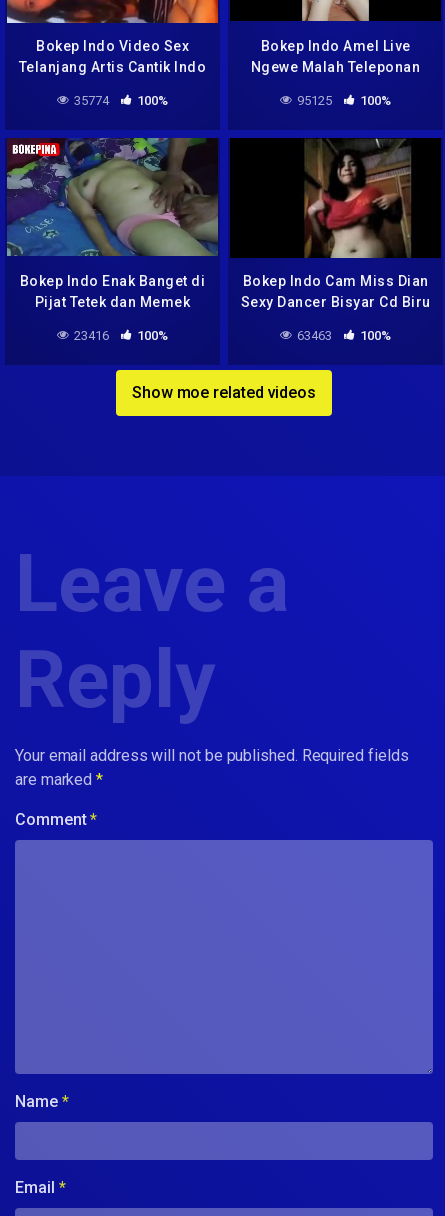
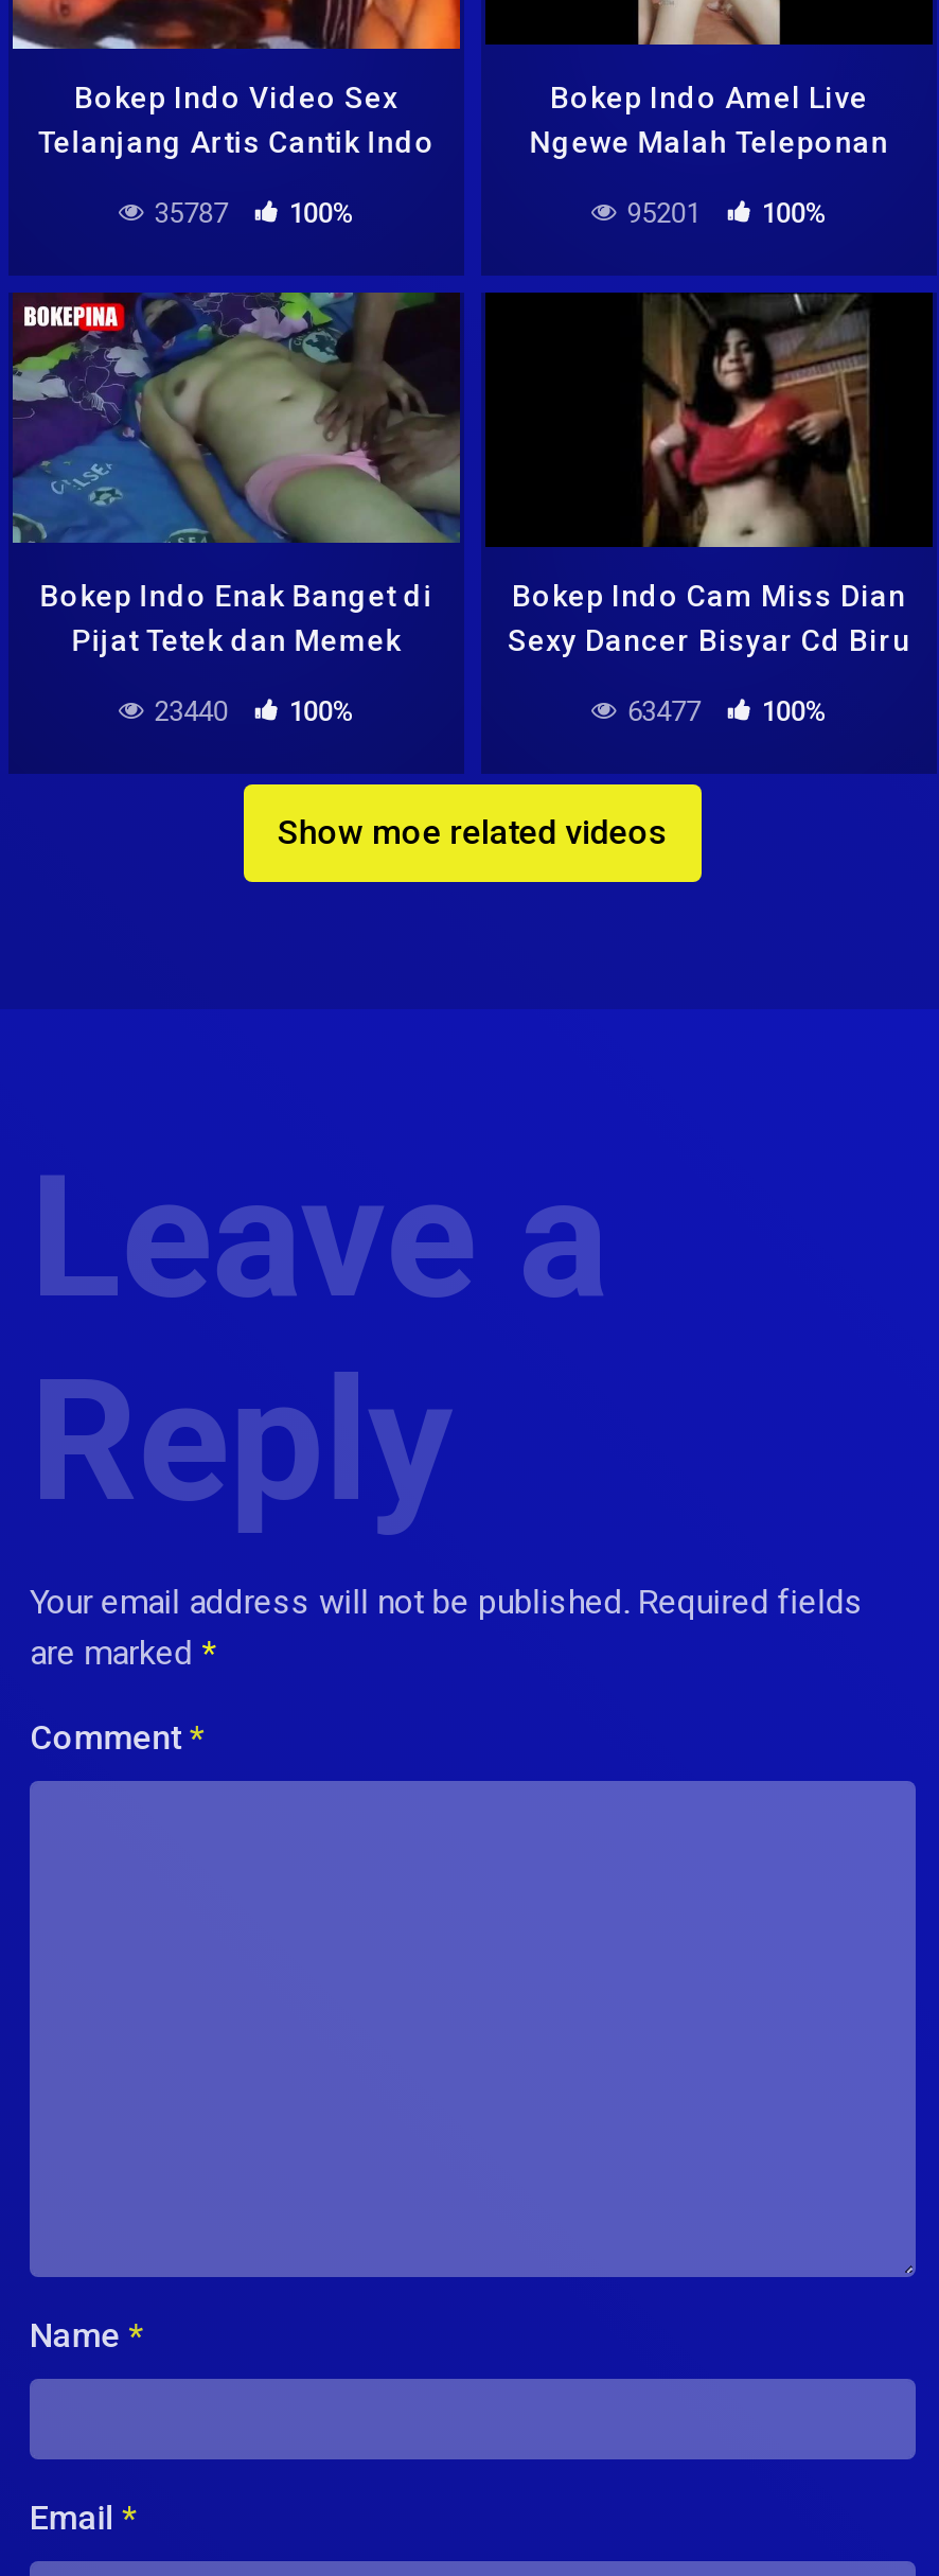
[71,92,168,107] 35774 100% -> [148,196,354,228] 35787 100%
[294,92,391,107] 95125 100% -> [621,196,827,228] 95201 100%
[71,328,168,343] 23416 100% -> [148,695,354,726] 23440 100%
[294,328,391,343] 63463 100% -> [621,695,827,726] 63477 100%

